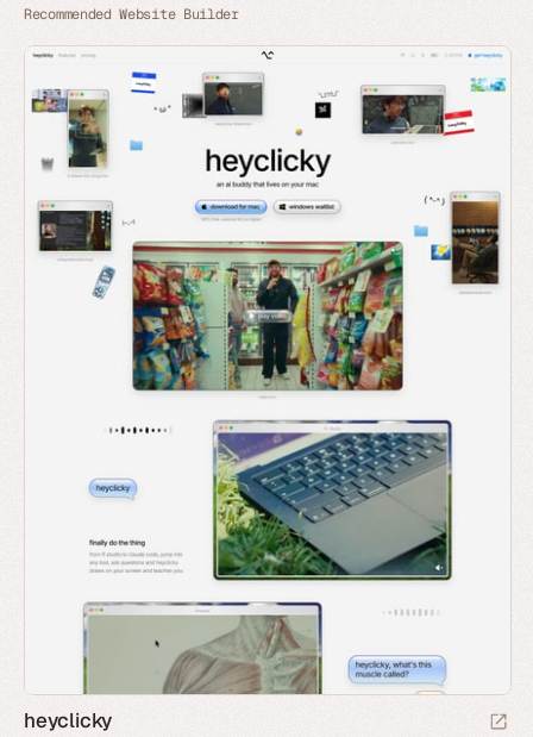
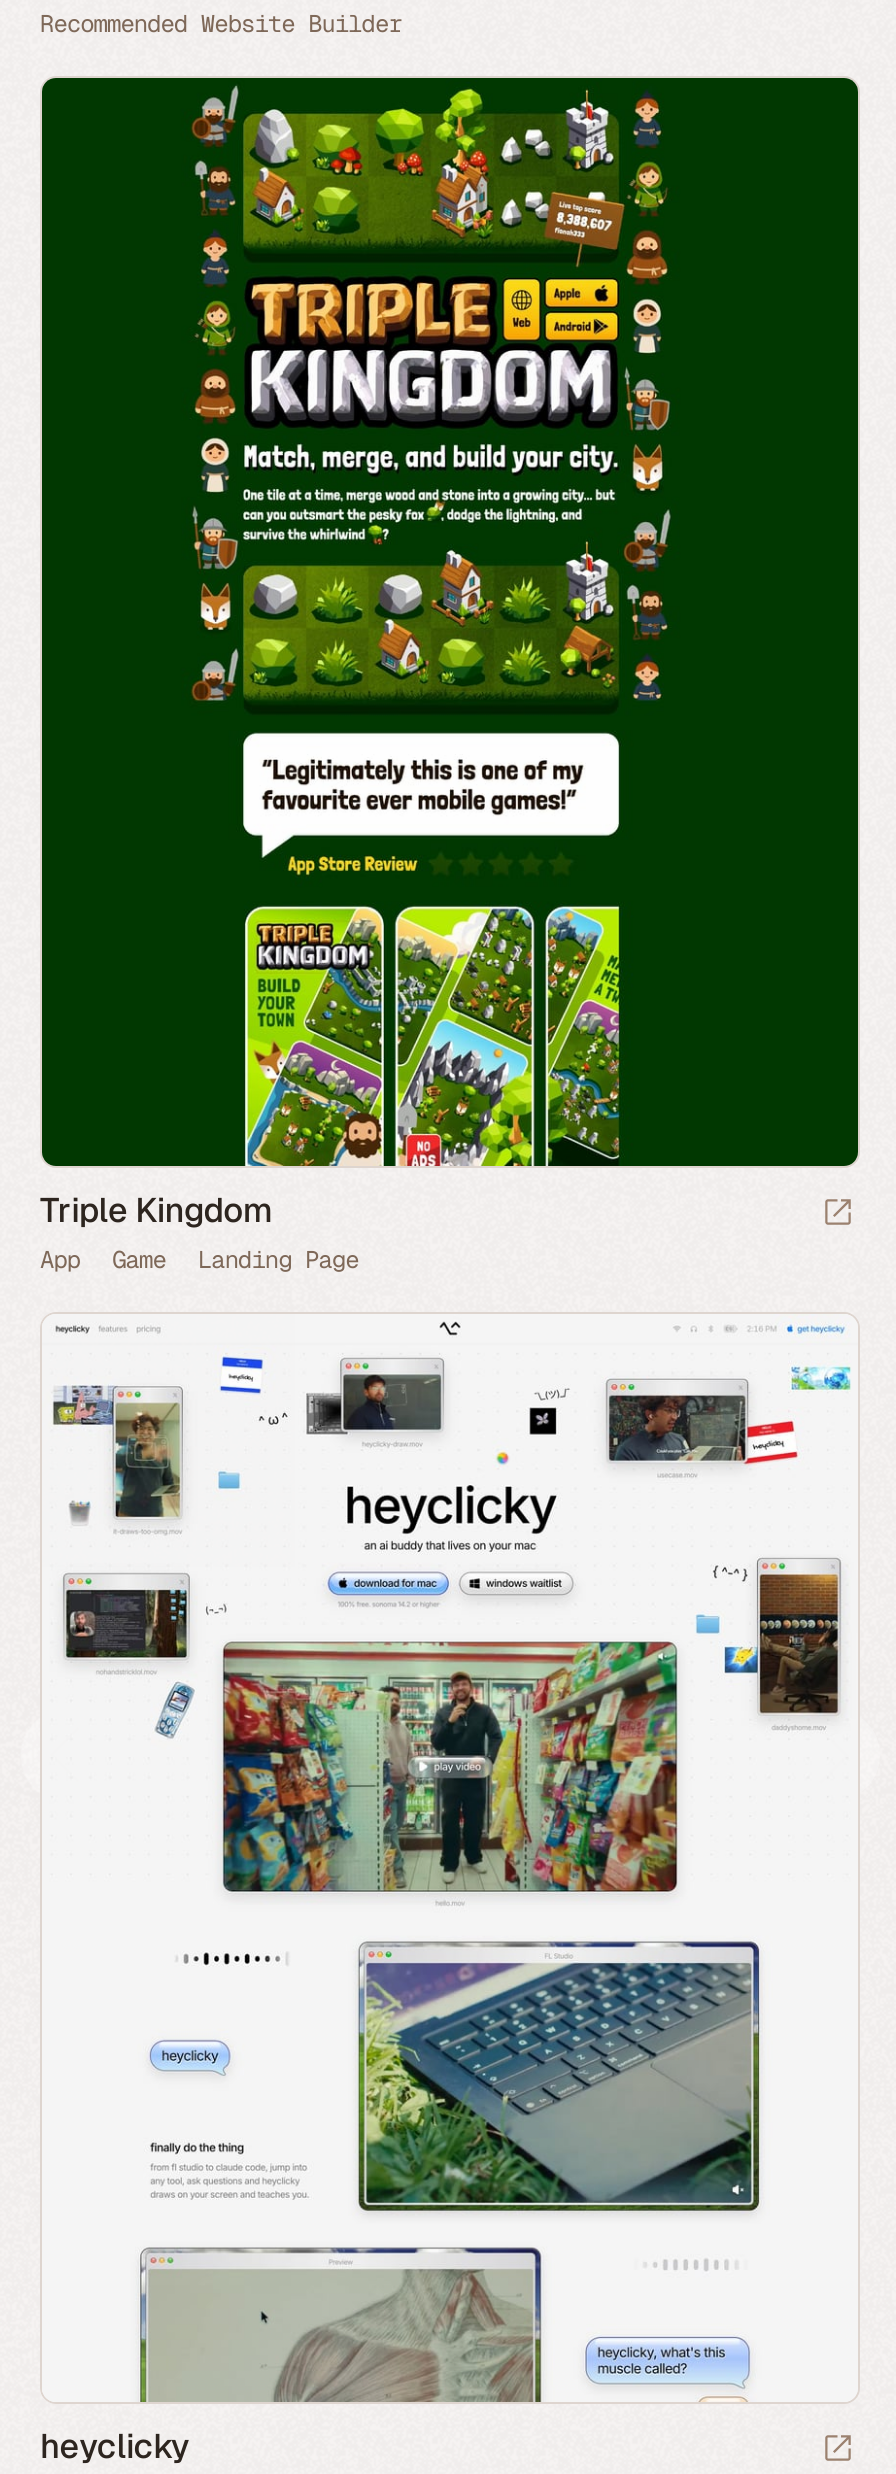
none -> [40,76,860,1275] [image] | Triple Kingdom | App | Game | Landing Page

